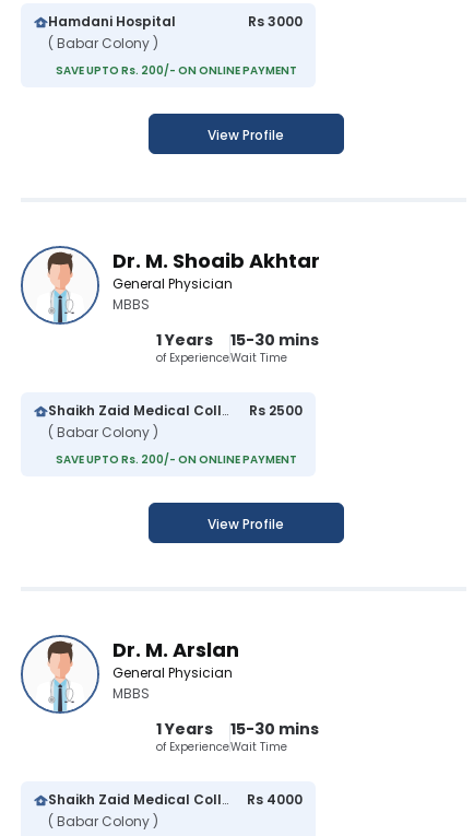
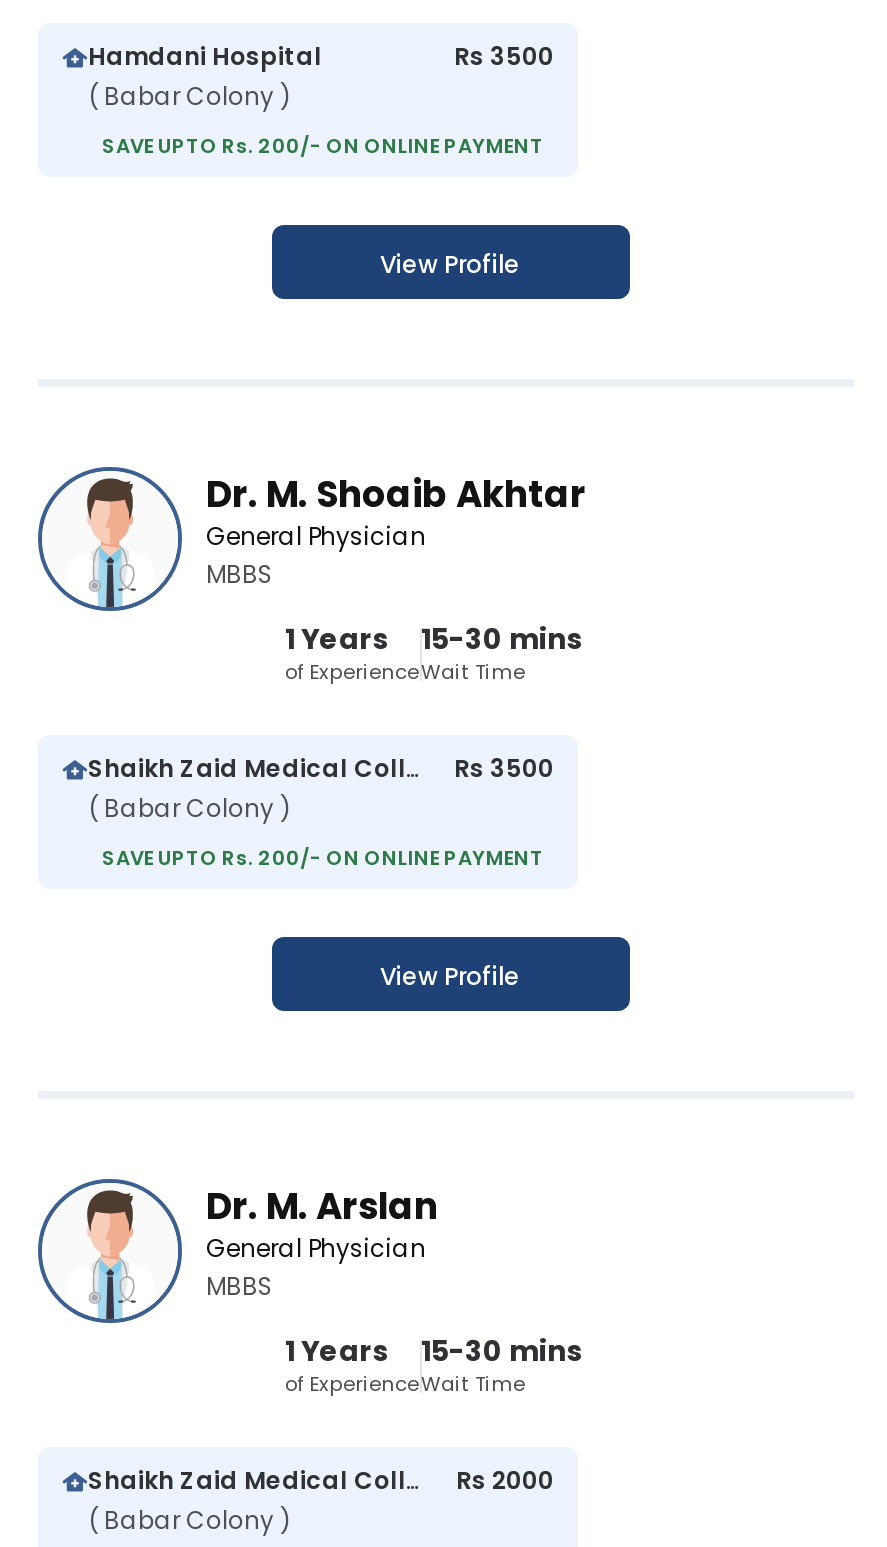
[248,12,303,31] Rs 3000 -> [454,39,554,73] Rs 3500
[249,401,303,420] Rs 2500 -> [454,751,554,785] Rs 3500
[247,790,303,809] Rs 4000 -> [456,1463,554,1497] Rs 2000

